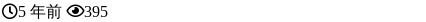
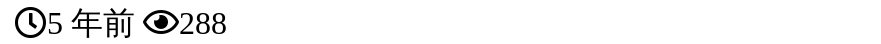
[18,3,108,20] 5 年前 395 -> [47,5,227,39] 5 年前 288

